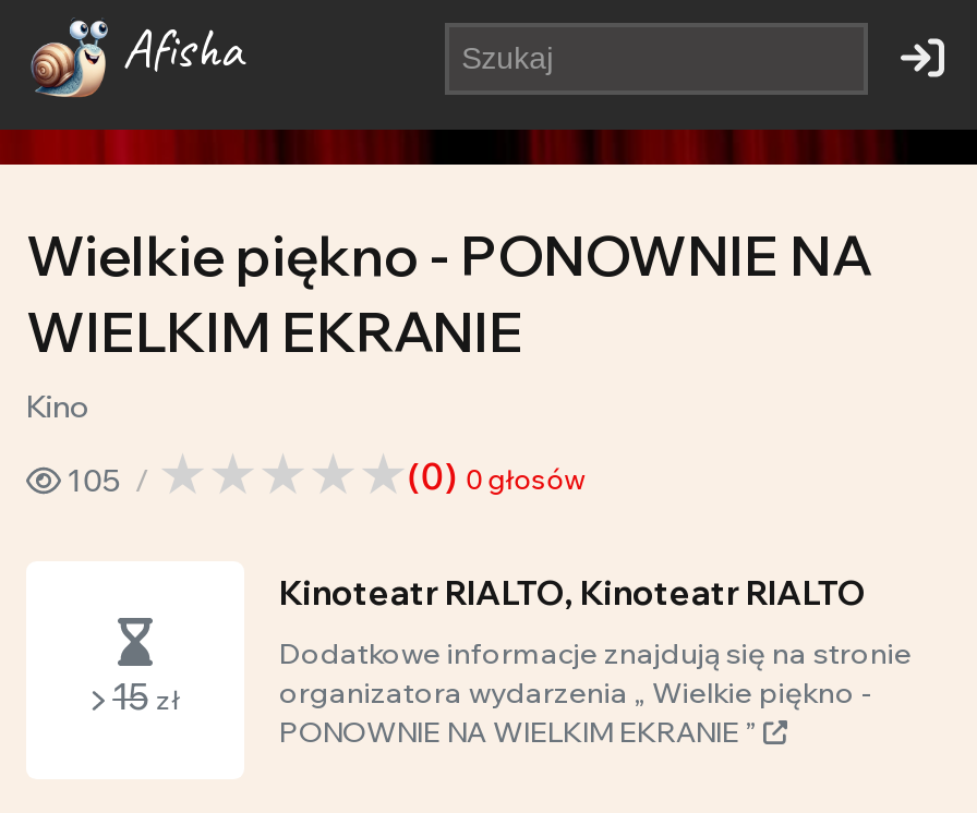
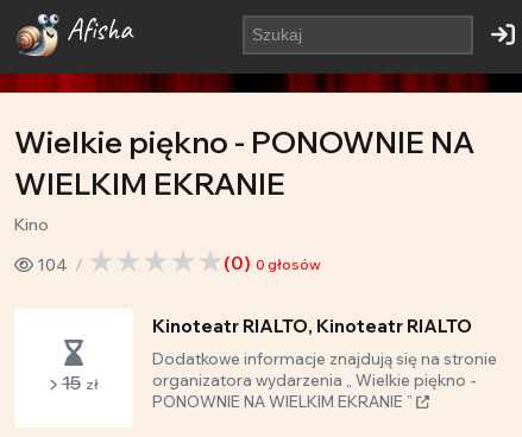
[61,461,122,500] 105 -> [33,254,68,275] 104

